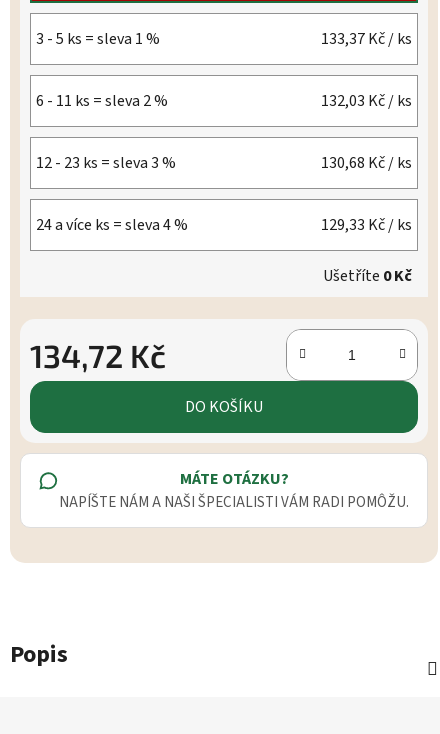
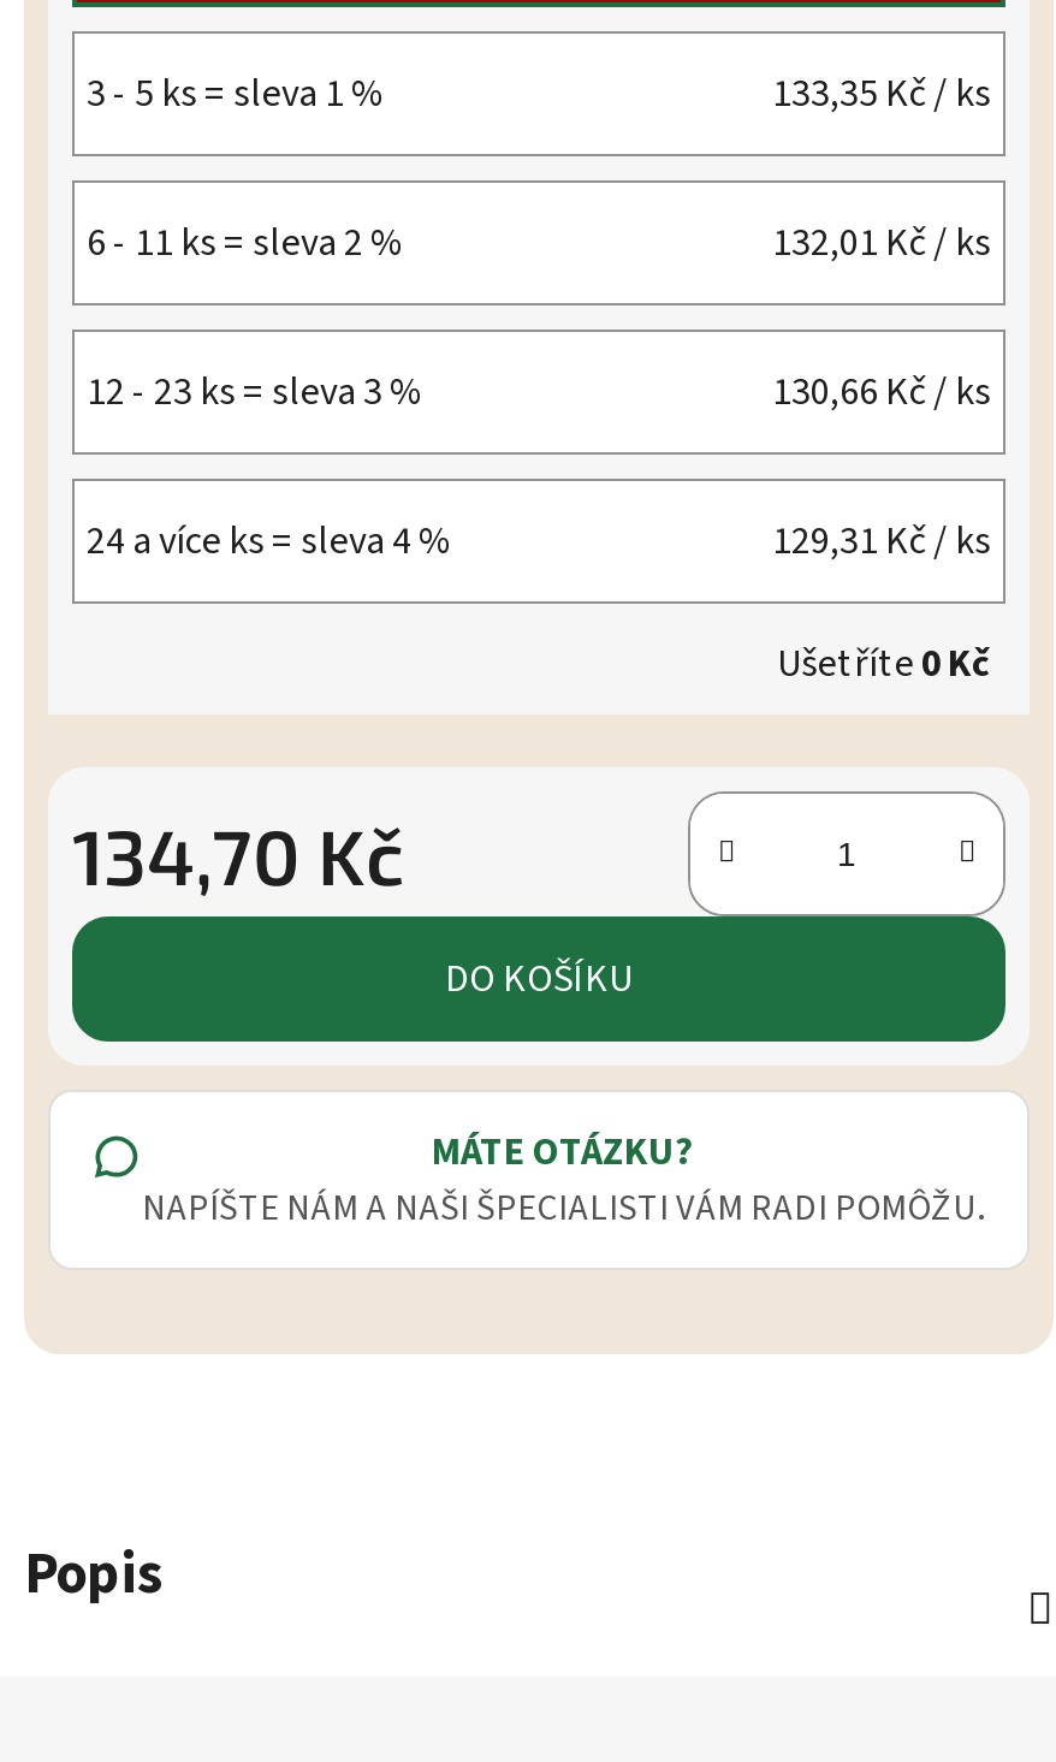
[321,28,412,50] 133,37 Kč / ks -> [772,66,991,119] 133,35 Kč / ks
[321,90,412,112] 132,03 Kč / ks -> [772,216,991,268] 132,01 Kč / ks
[321,152,412,174] 130,68 Kč / ks -> [772,365,991,418] 130,66 Kč / ks
[321,214,412,236] 129,33 Kč / ks -> [772,514,991,567] 129,31 Kč / ks
[30,336,166,374] 134,72 Kč -> [72,807,404,899] 134,70 Kč

